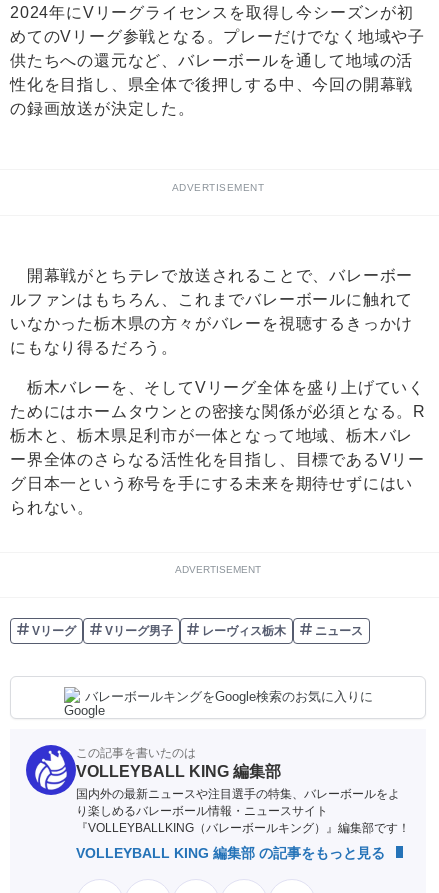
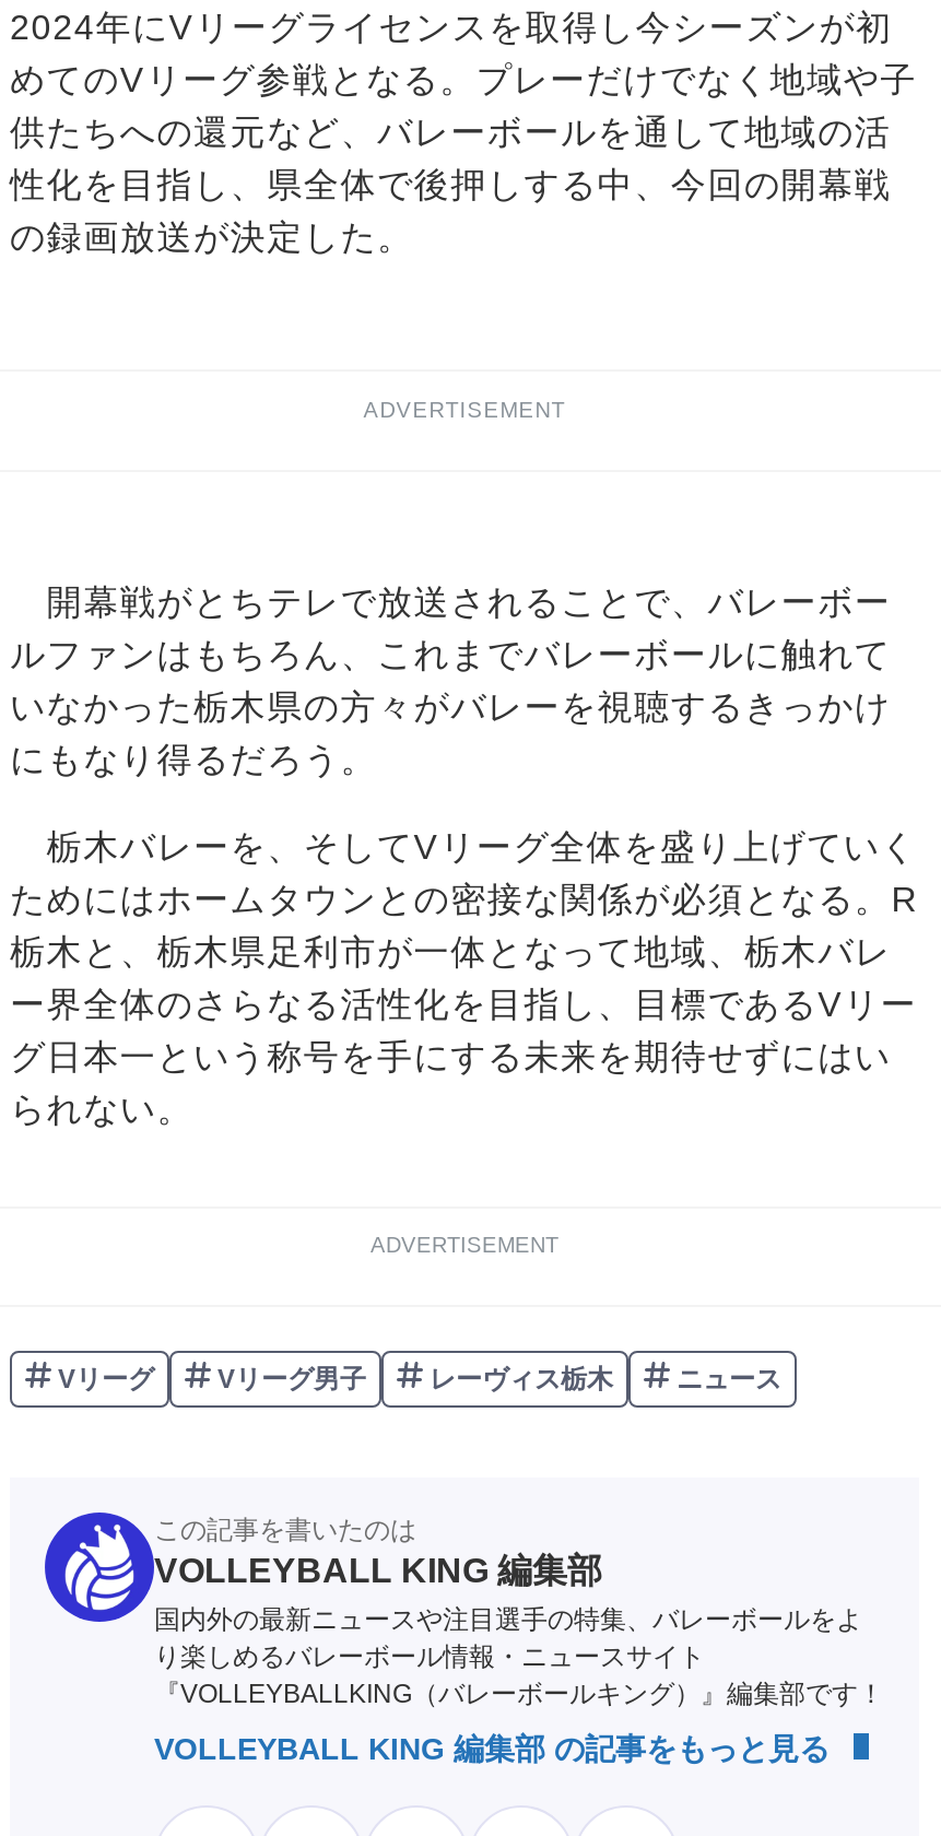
[84,689,372,704] バレーボールキングをGoogle検索のお気に入りに -> none

